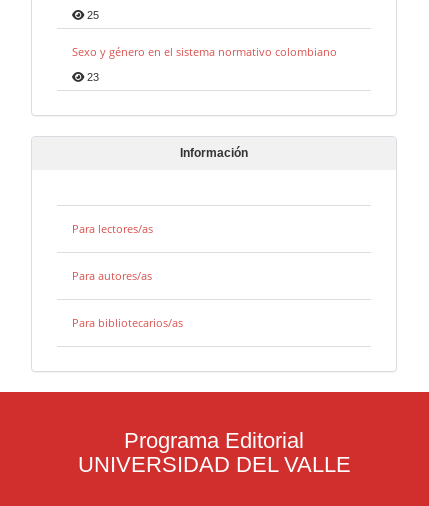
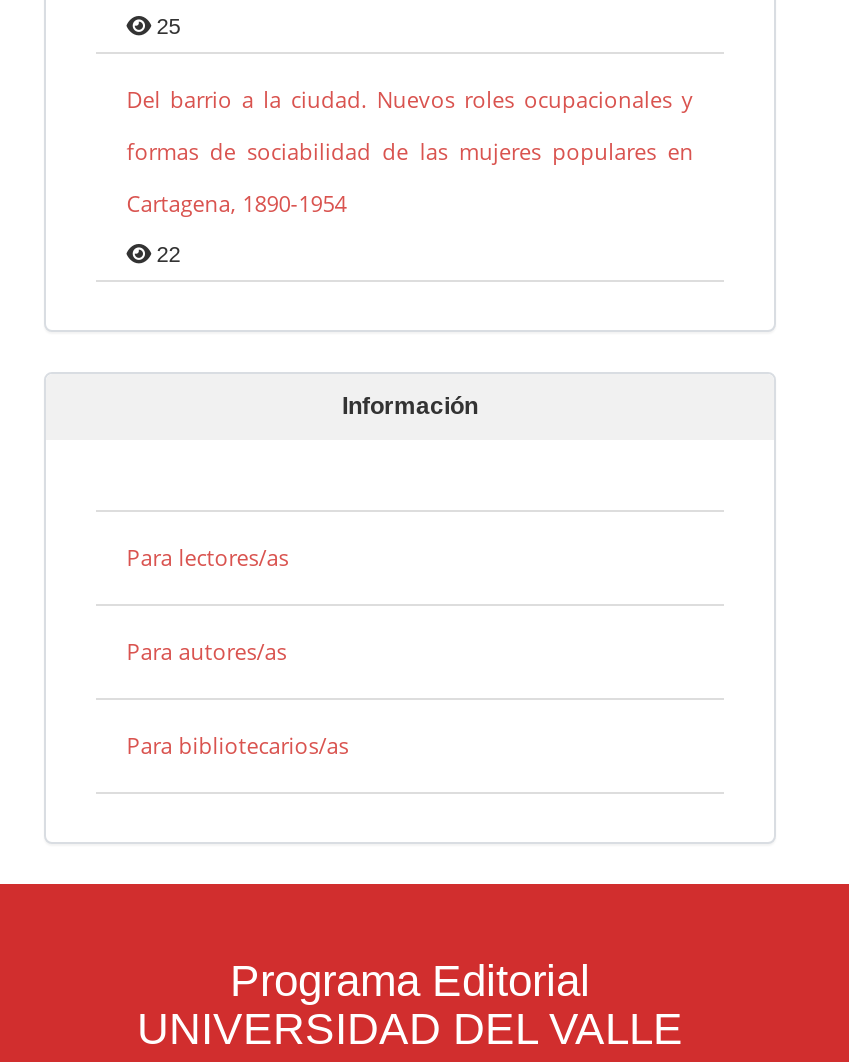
[72,44,337,83] Sexo y género en el sistema normativo colombiano | 23 -> [126,84,694,266] Del barrio a la ciudad. Nuevos roles ocupacionales y | formas de sociabilidad de las mujeres populares en | Cartagena, 1890-1954 | 22

